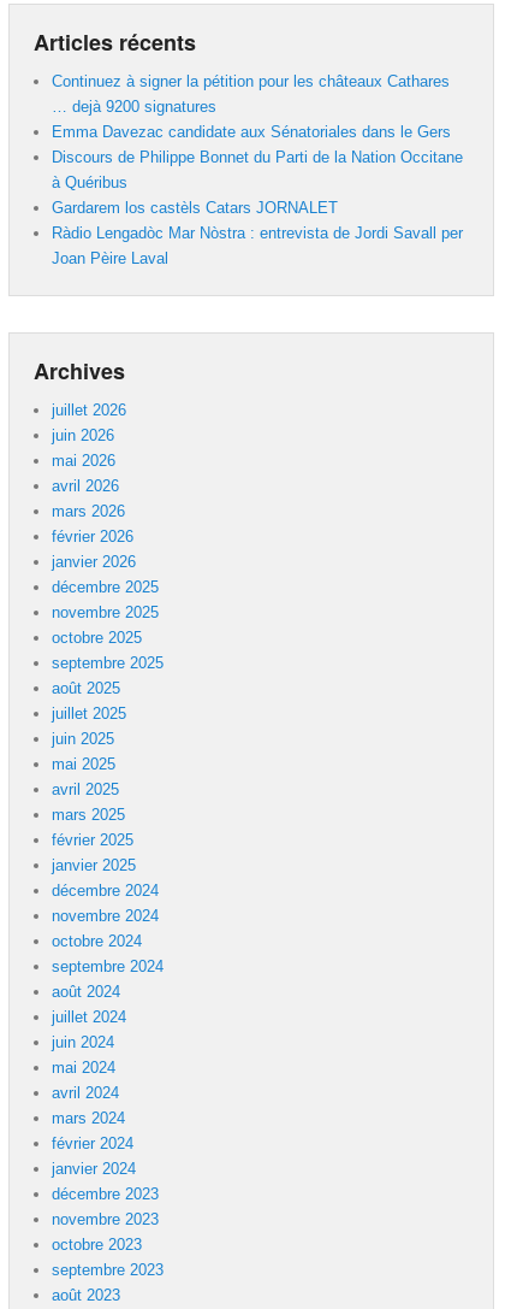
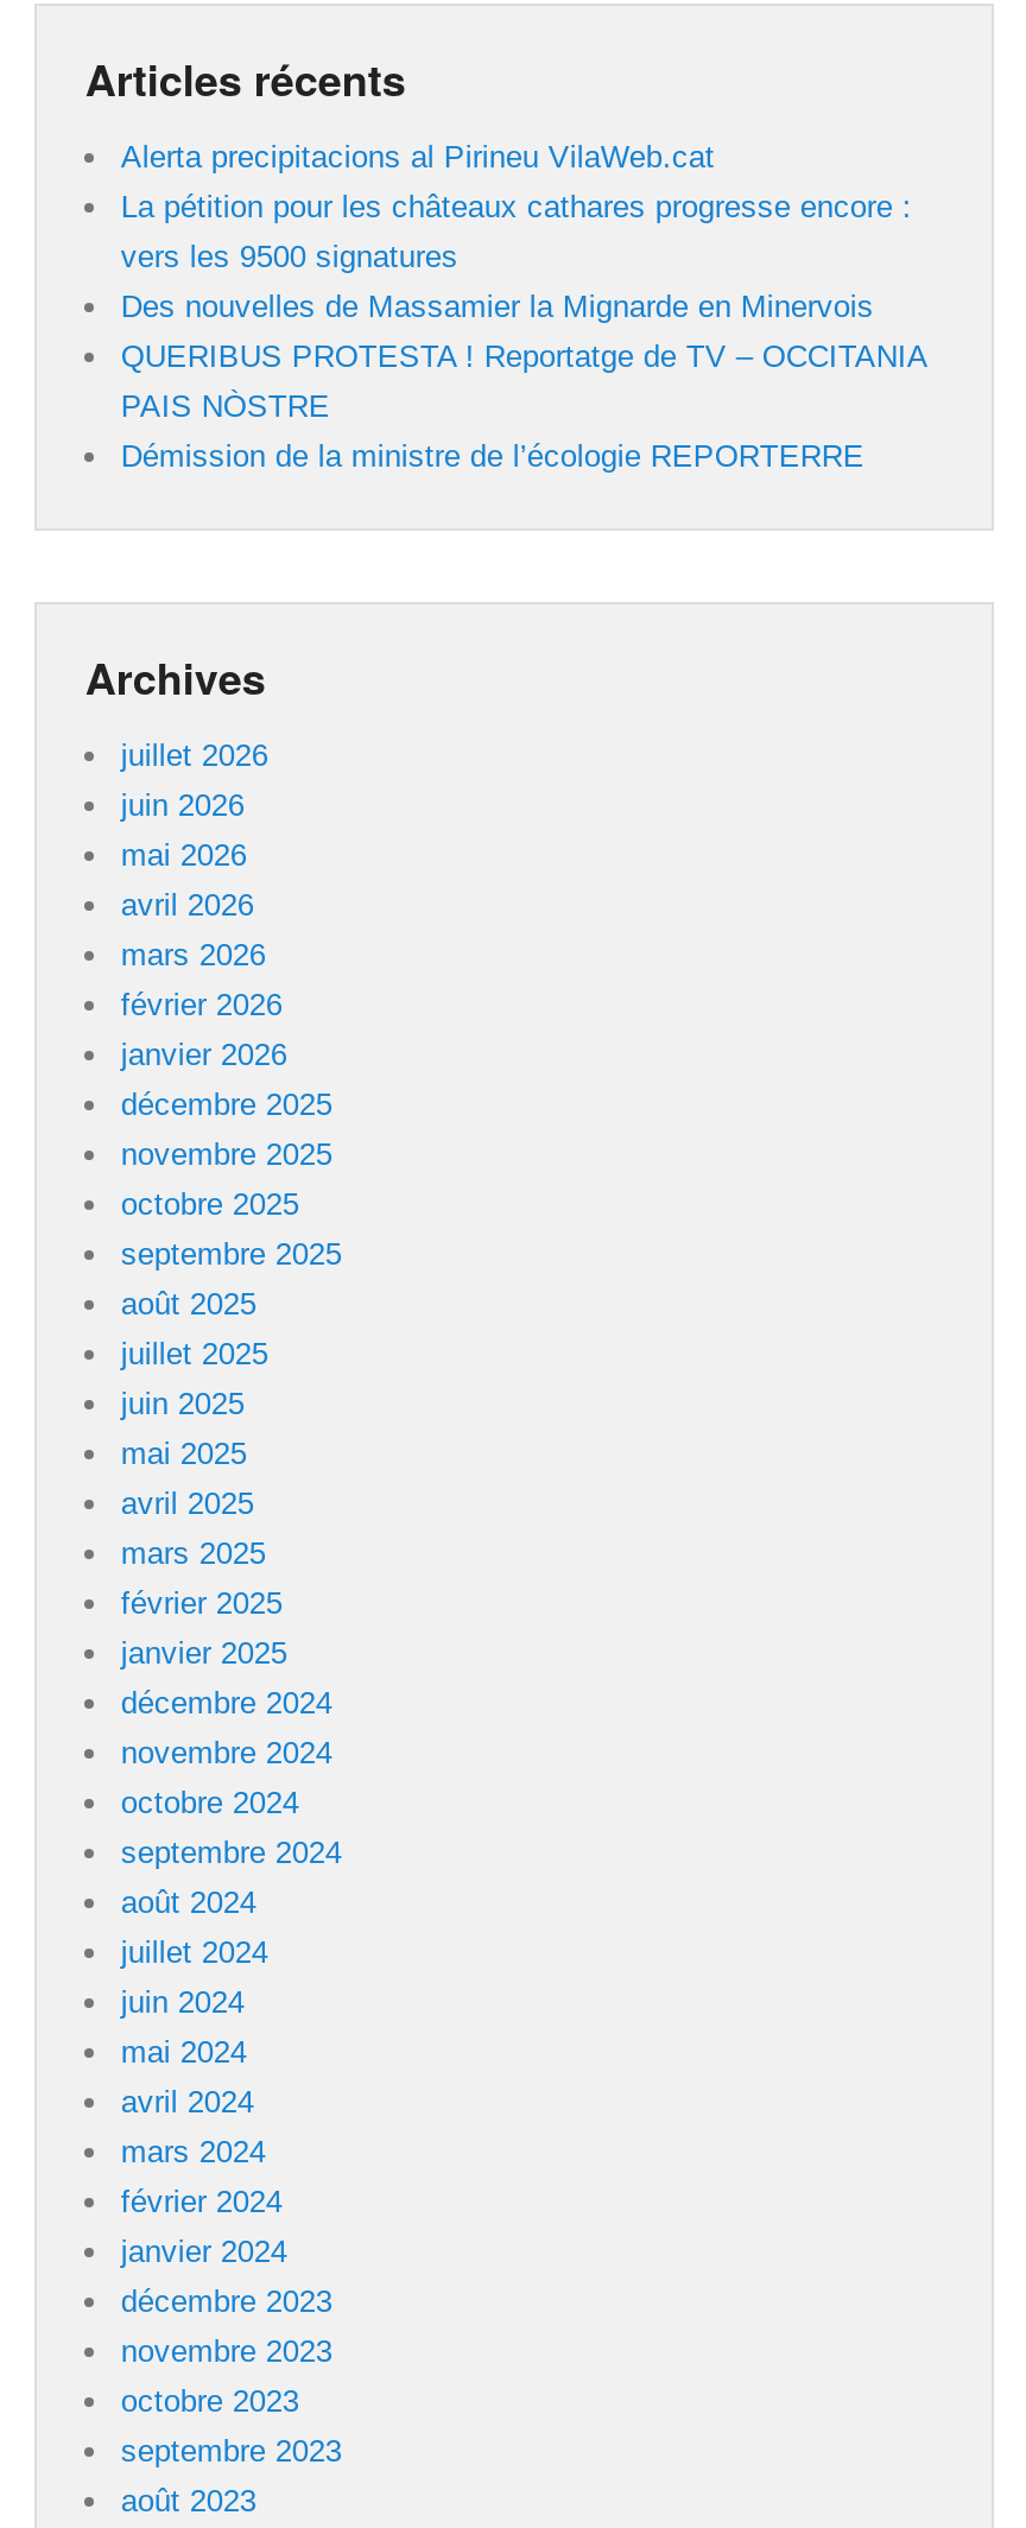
[52,72,463,267] Continuez à signer la pétition pour les châteaux Cathares | … dejà 9200 signatures | Emma Davezac candidate aux Sénatoriales dans le Gers | Discours de Philippe Bonnet du Parti de la Nation Occitane | à Quéribus | Gardarem los castèls Catars JORNALET | Ràdio Lengadòc Mar Nòstra : entrevista de Jordi Savall per | Joan Pèire Laval -> [121,139,926,474] Alerta precipitacions al Pirineu VilaWeb.cat | La pétition pour les châteaux cathares progresse encore : | vers les 9500 signatures | Des nouvelles de Massamier la Mignarde en Minervois | QUERIBUS PROTESTA ! Reportatge de TV – OCCITANIA | PAIS NÒSTRE | Démission de la ministre de l’écologie REPORTERRE

